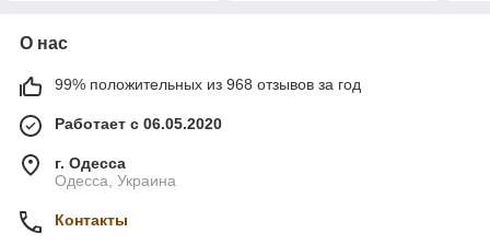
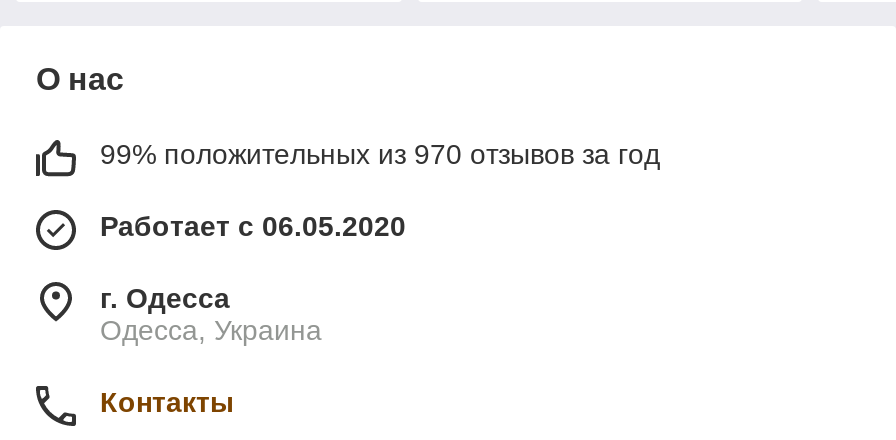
[55,76,361,94] 99% положительных из 968 отзывов за год -> [100,139,660,171] 99% положительных из 970 отзывов за год

